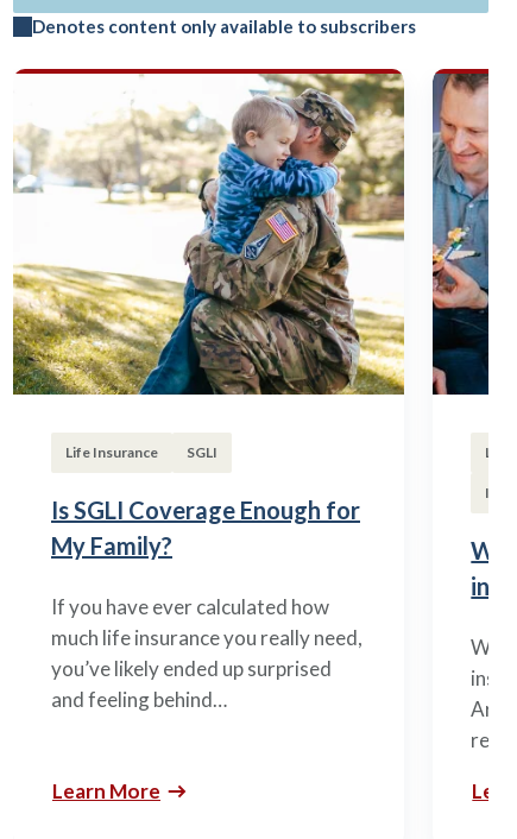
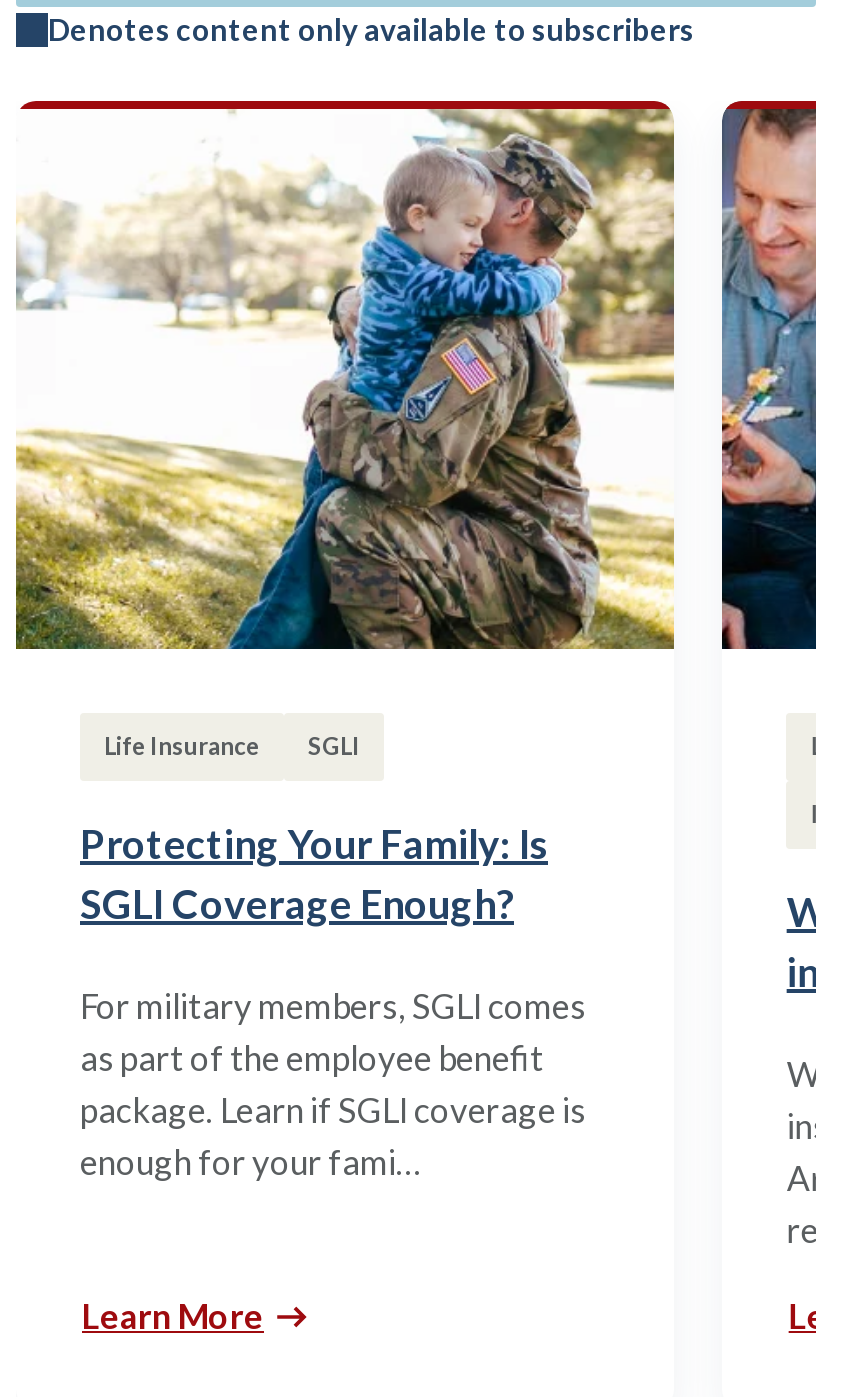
[51,496,360,560] Is SGLI Coverage Enough for | My Family? -> [80,819,548,927] Protecting Your Family: Is | SGLI Coverage Enough?
[51,594,362,712] If you have ever calculated how | much life insurance you really need, | you’ve likely ended up surprised | and feeling behind… -> [80,985,586,1183] For military members, SGLI comes | as part of the employee benefit | package. Learn if SGLI coverage is | enough for your fami…

